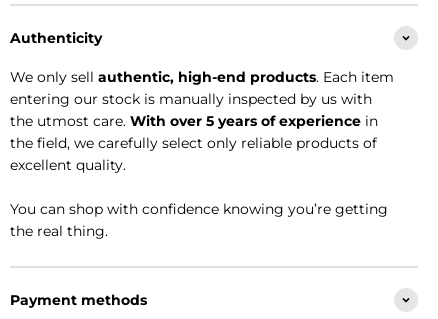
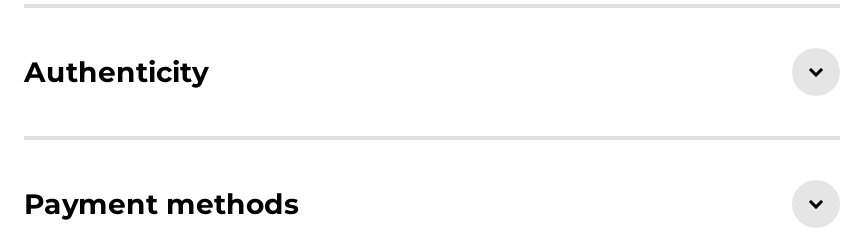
[10,68,394,240] We only sell authentic, high-end products. Each item | entering our stock is manually inspected by us with | the utmost care. With over 5 years of experience in | the field, we carefully select only reliable products of | excellent quality. | You can shop with confidence knowing you’re getting | the real thing. -> none

